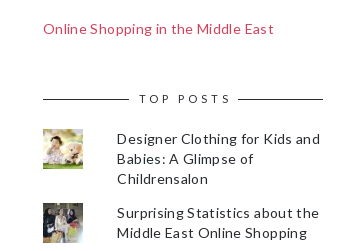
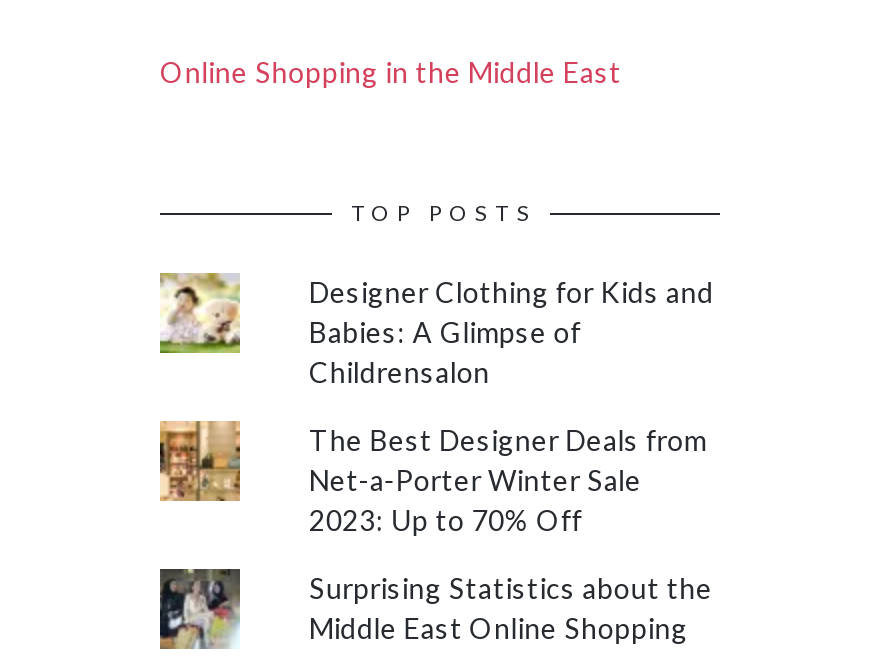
none -> [158,419,707,537] [image] | The Best Designer Deals from | Net-a-Porter Winter Sale | 2023: Up to 70% Off

